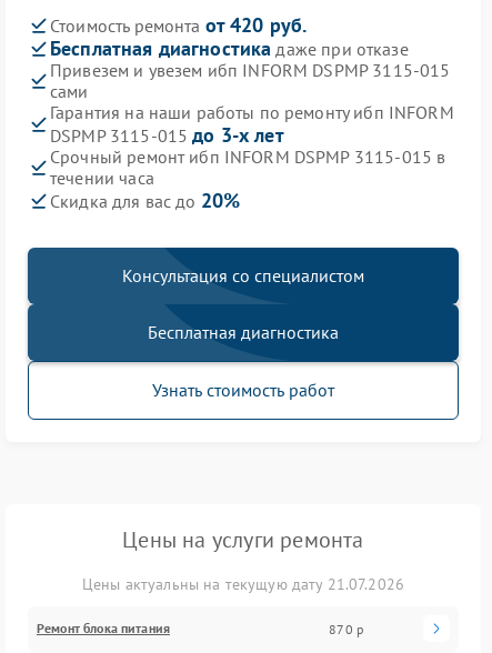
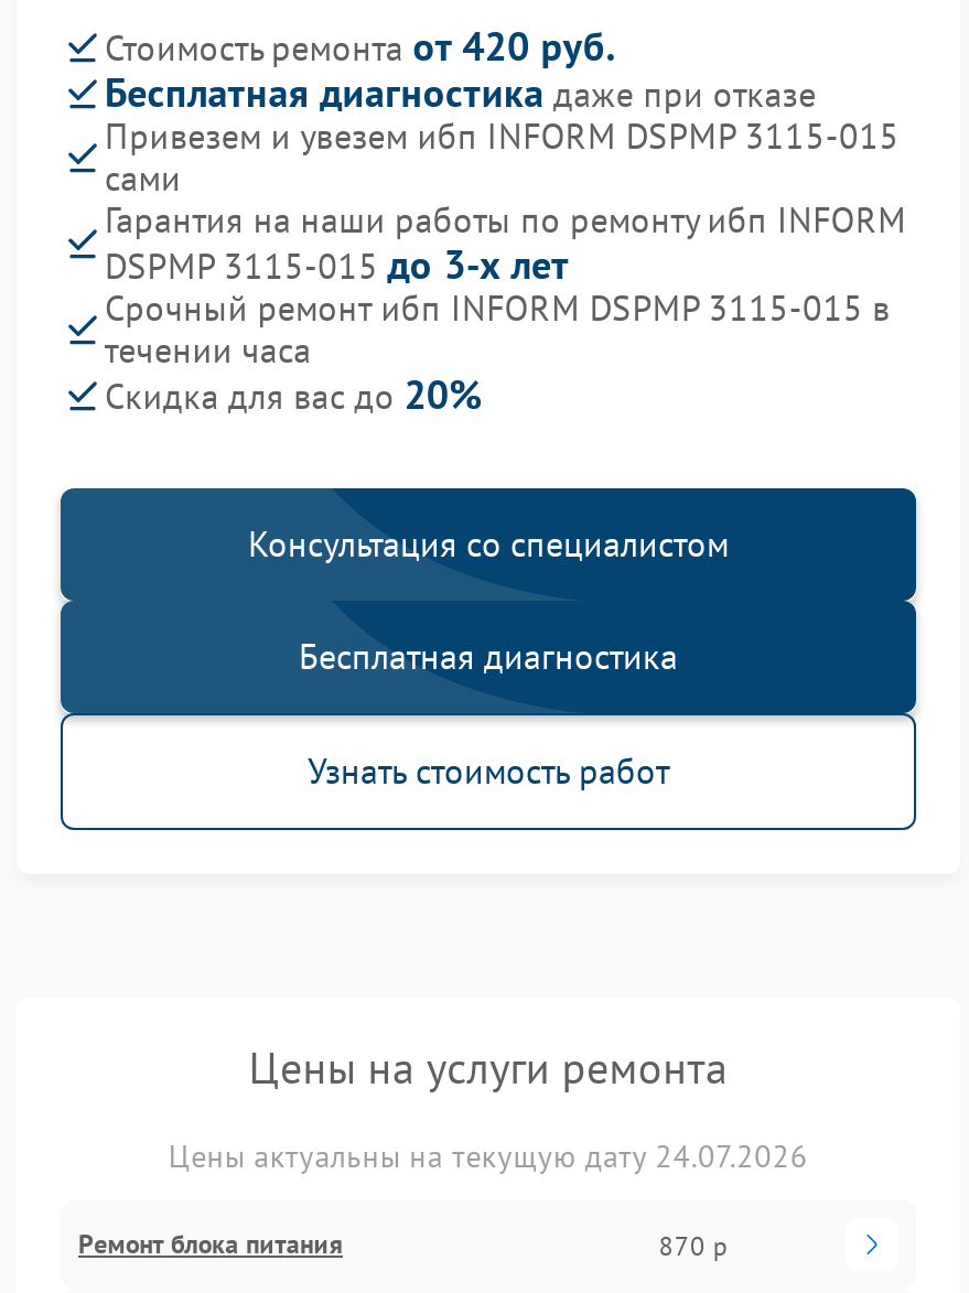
[82,574,404,594] Цены актуальны на текущую дату 21.07.2026 -> [168,1137,808,1176] Цены актуальны на текущую дату 24.07.2026

